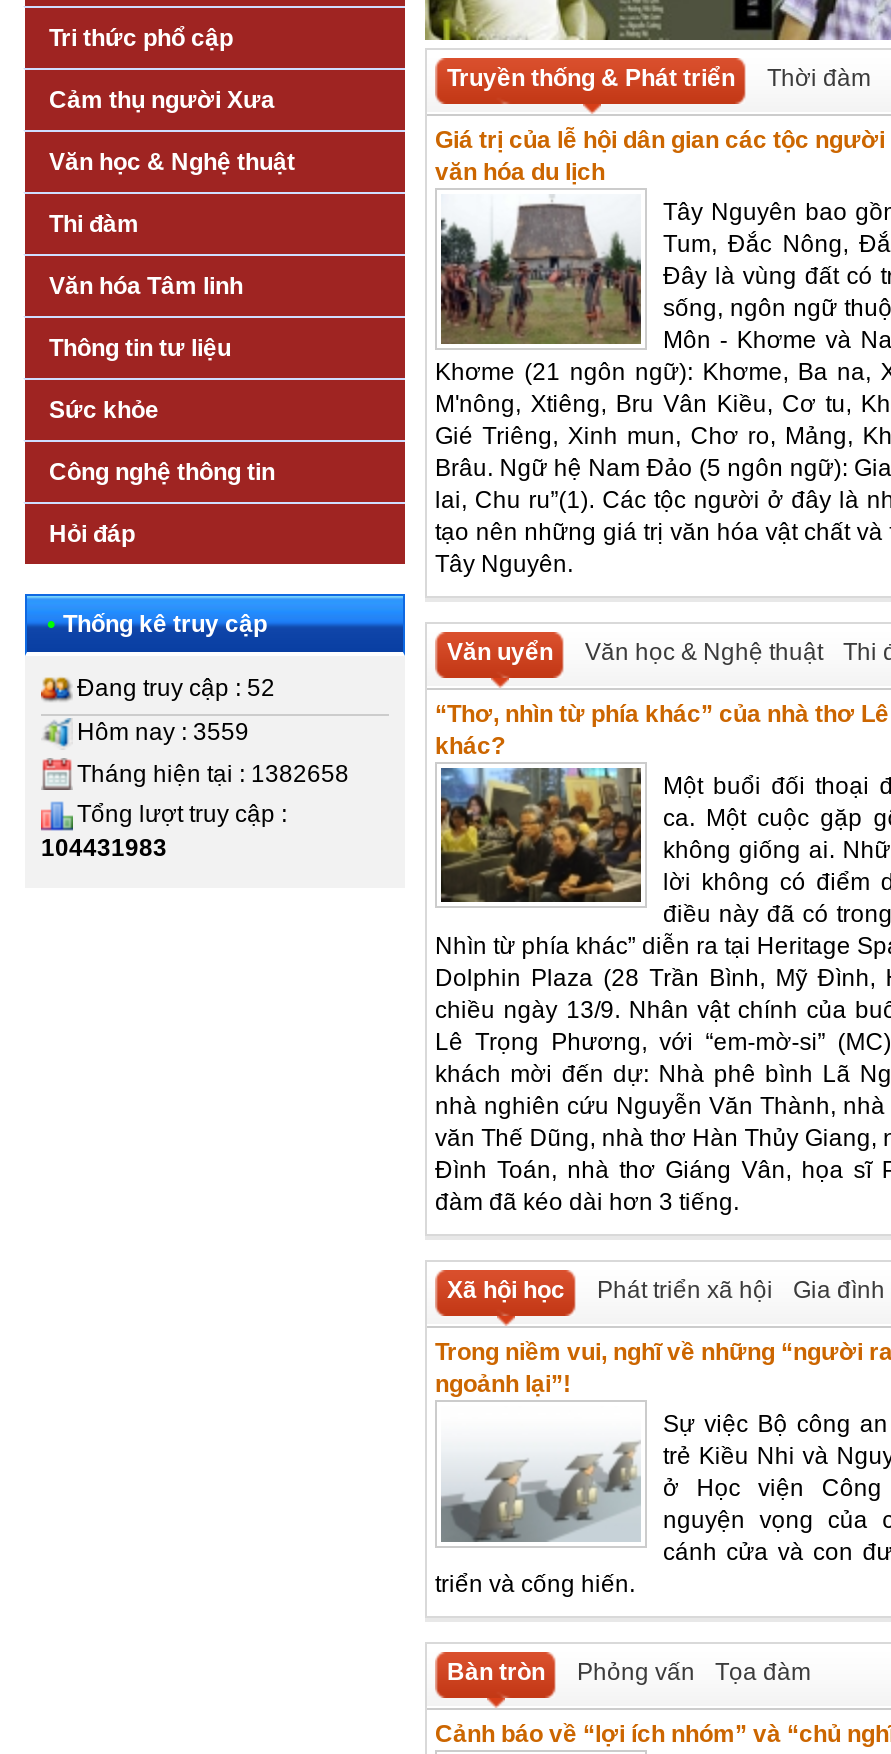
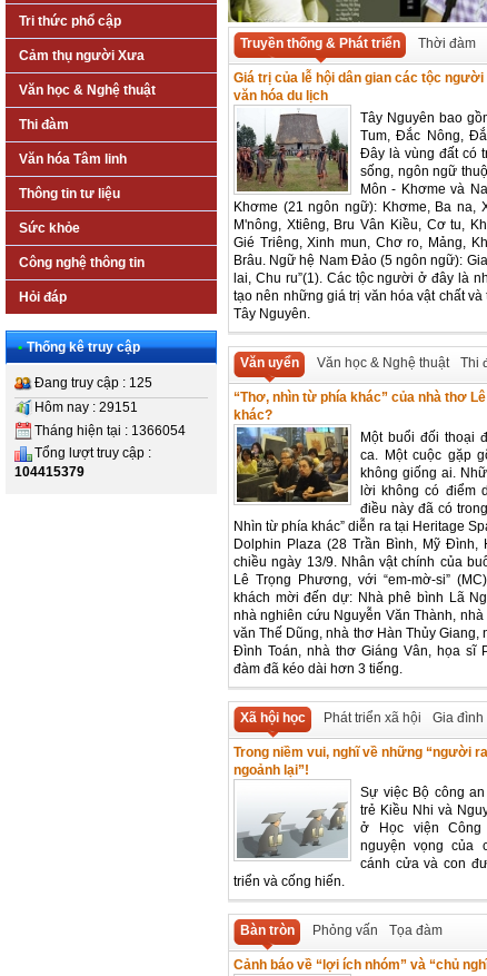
[77,674,275,702] Đang truy cập : 52 -> [34,375,152,391] Đang truy cập : 125
[77,718,249,746] Hôm nay : 3559 -> [34,399,138,415] Hôm nay : 29151
[77,759,349,787] Tháng hiện tại : 1382658 -> [34,422,186,438] Tháng hiện tại : 1366054
[41,835,167,863] 104431983 -> [14,464,85,480] 104415379

